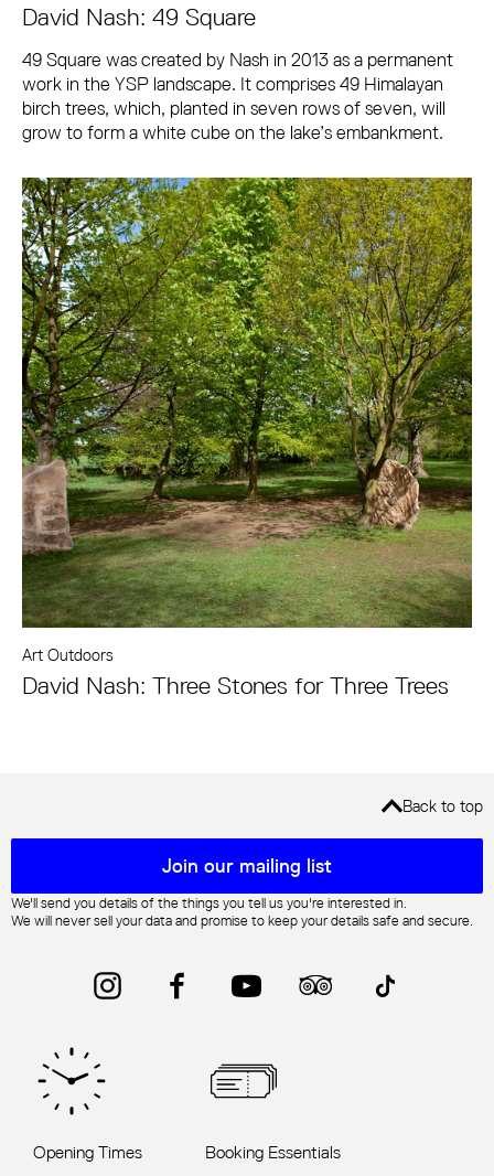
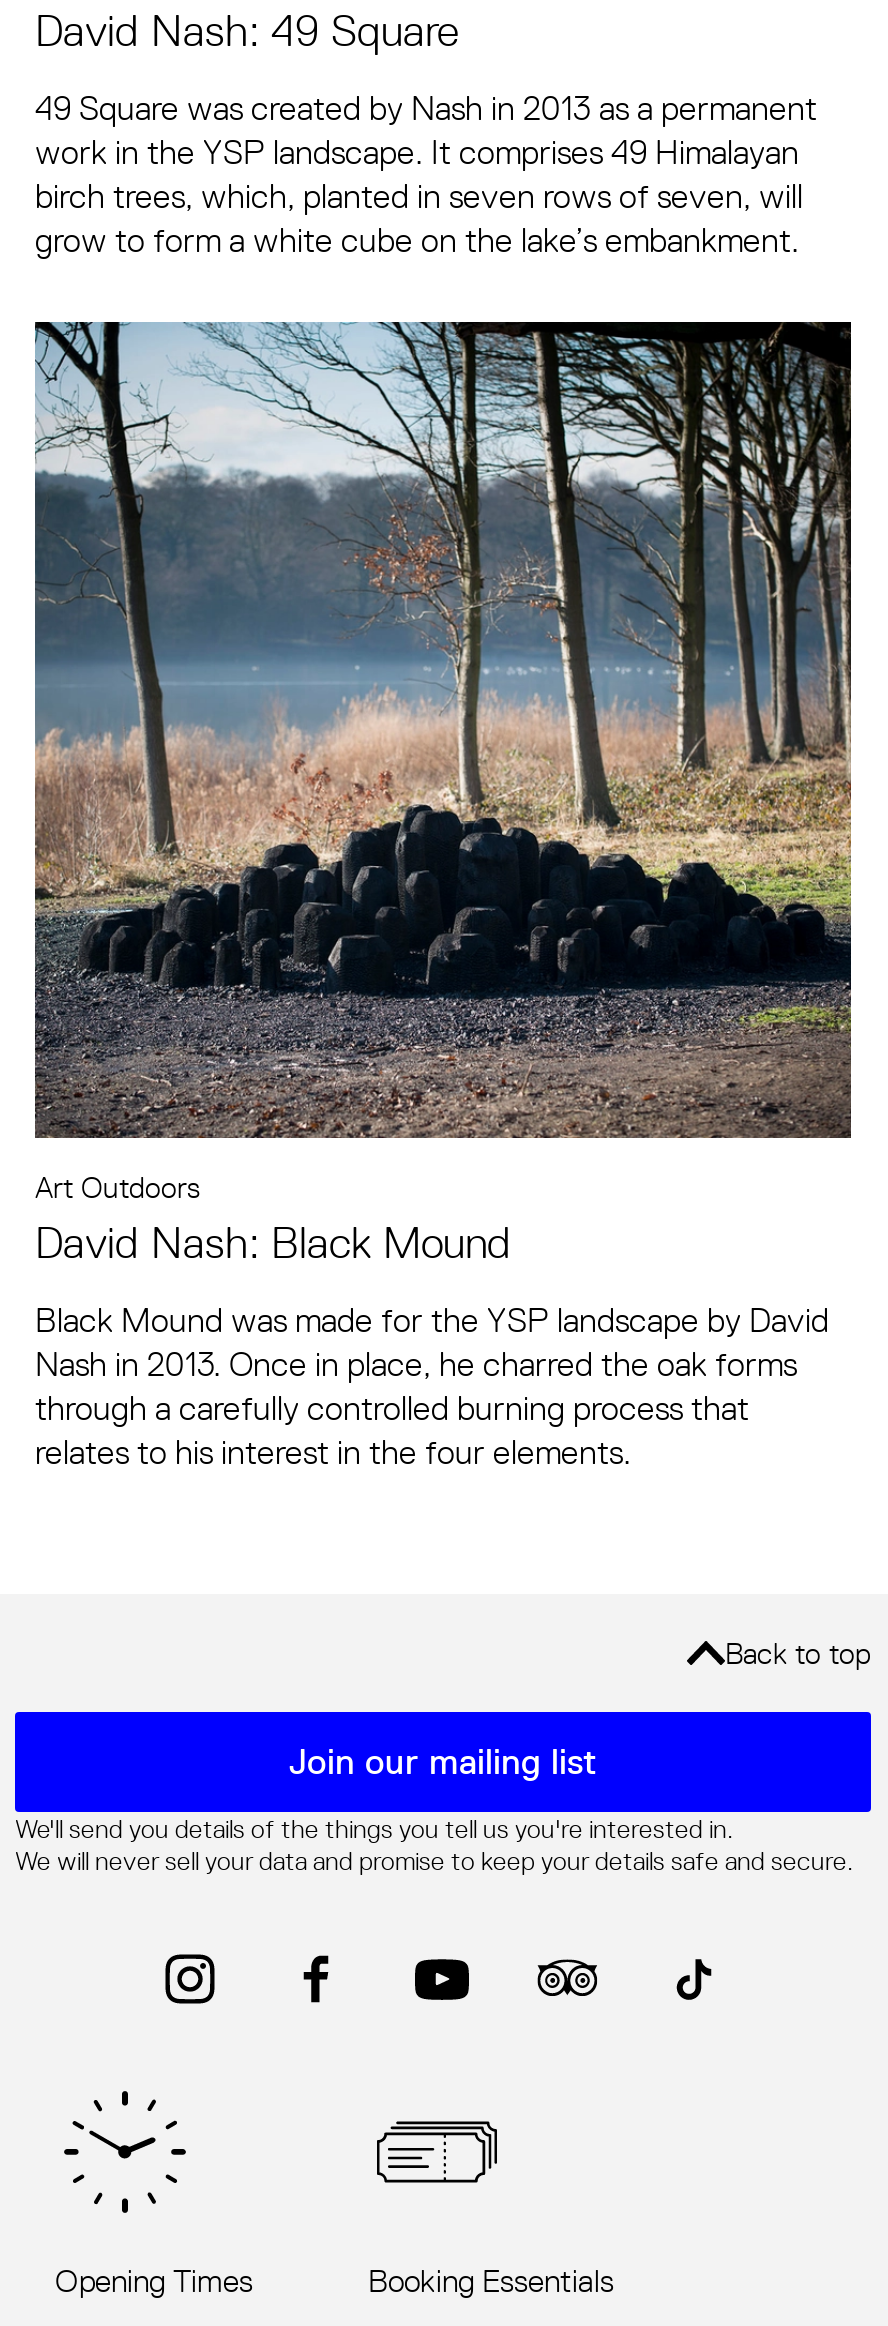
[21,177,473,628] [image] -> [33,320,853,1138] [image]
[22,672,449,700] David Nash: Three Stones for Three Trees -> [35,1218,829,1474] David Nash: Black Mound | Black Mound was made for the YSP landscape by David | Nash in 2013. Once in place, he charred the oak forms | through a carefully controlled burning process that | relates to his interest in the four elements.

